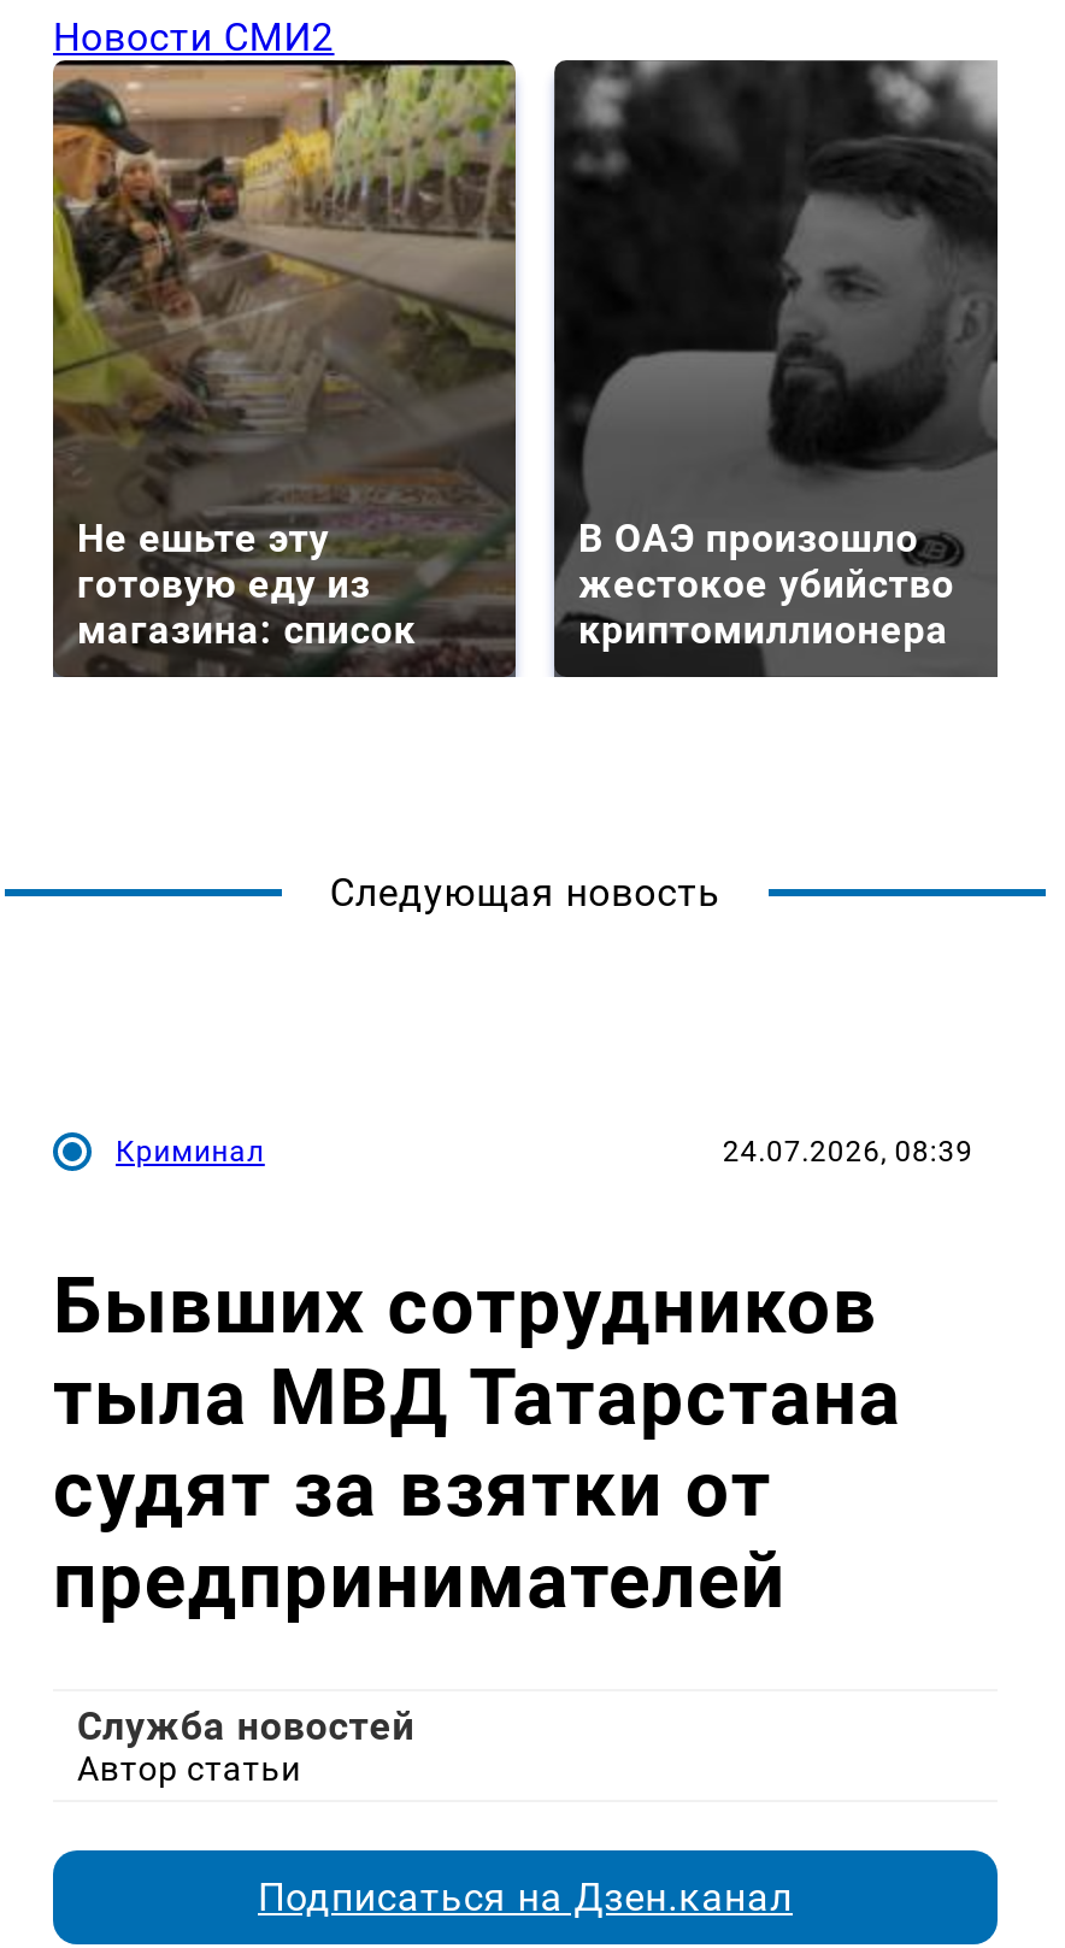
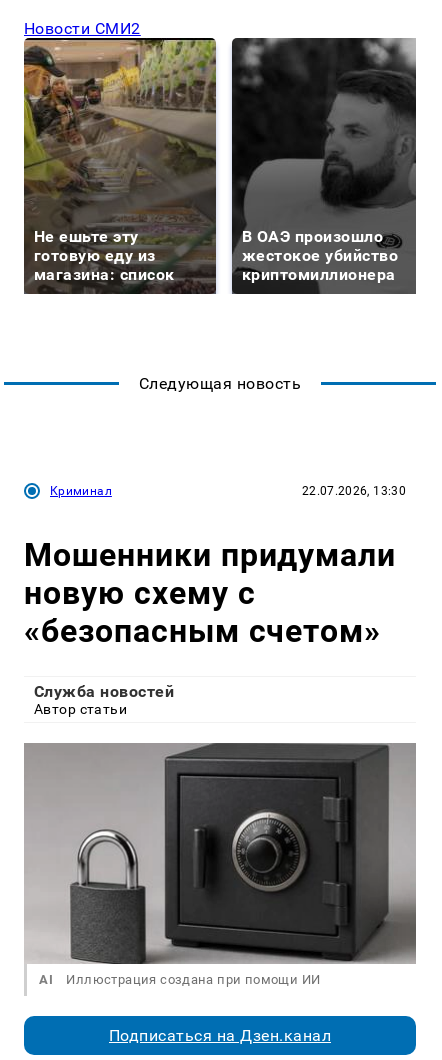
[723,1135,973,1169] 24.07.2026, 08:39 -> [302,484,406,498] 22.07.2026, 13:30
[53,1259,902,1625] Бывших сотрудников | тыла МВД Татарстана | судят за взятки от | предпринимателей -> [24,536,396,650] Мошенники придумали | новую схему с | «безопасным счетом»
moved [77,1704,415,1788] -> [34,682,174,717]: Служба новостей | Автор статьи
none -> [24,742,417,993] [image] | AI | Иллюстрация создана при помощи ИИ

